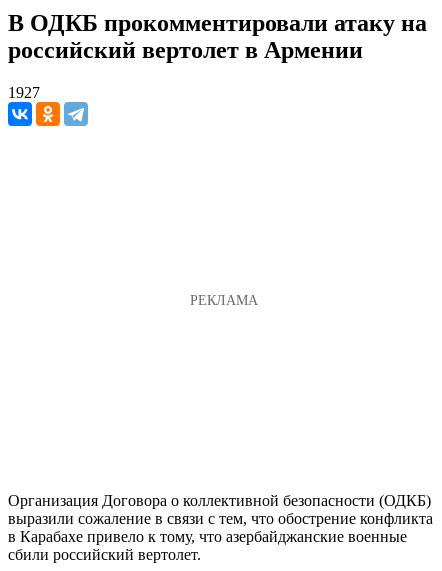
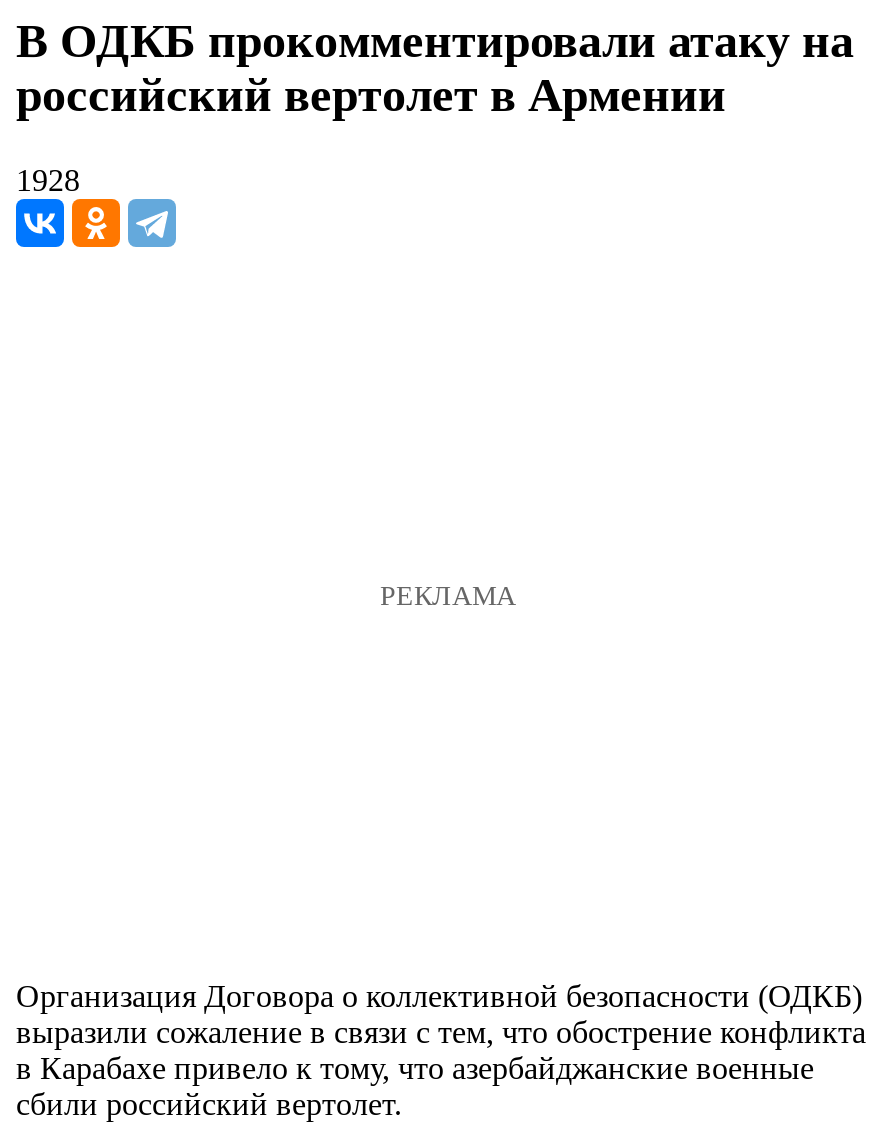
[8,84,40,101] 1927 -> [16,163,80,197] 1928

